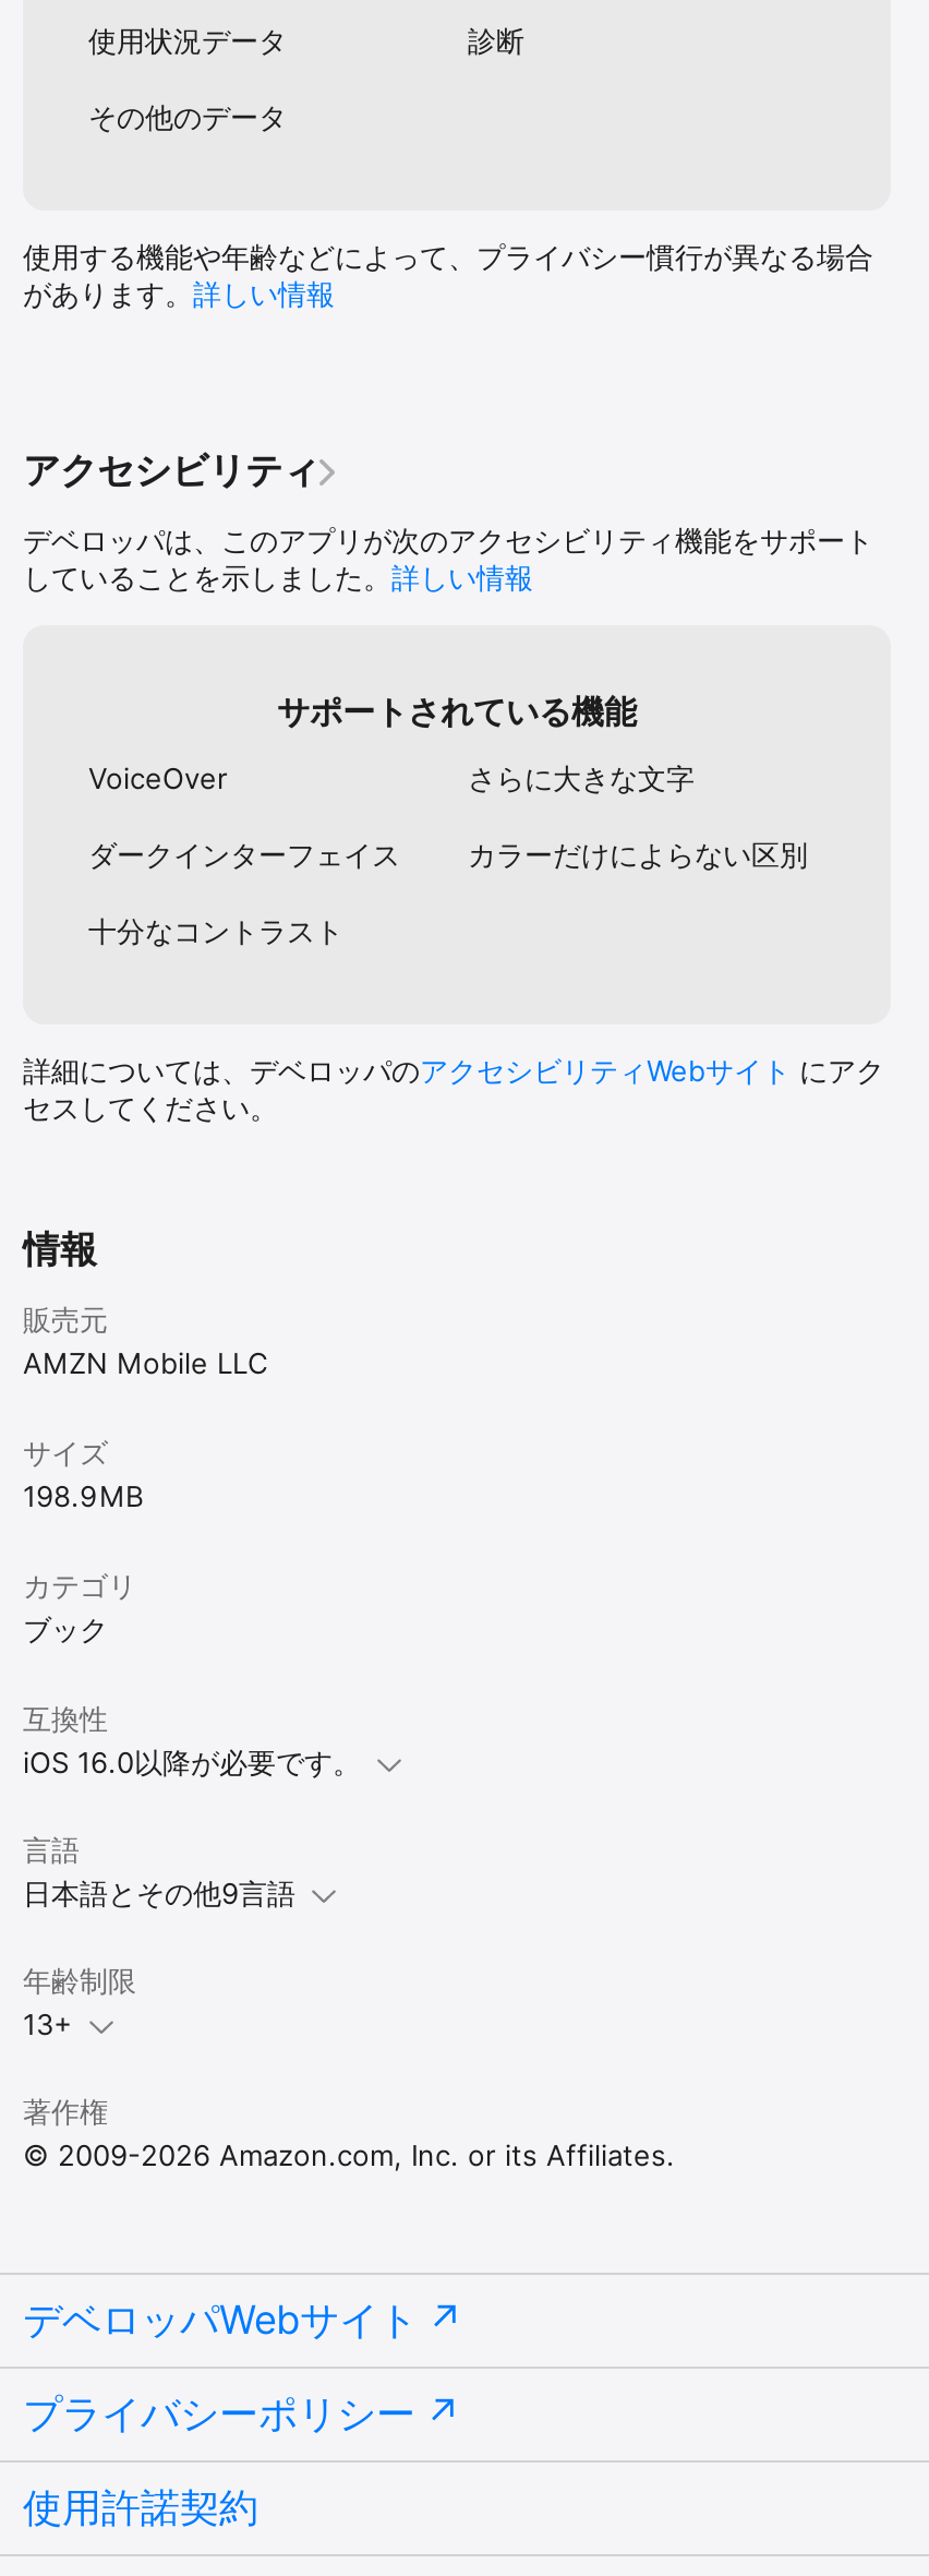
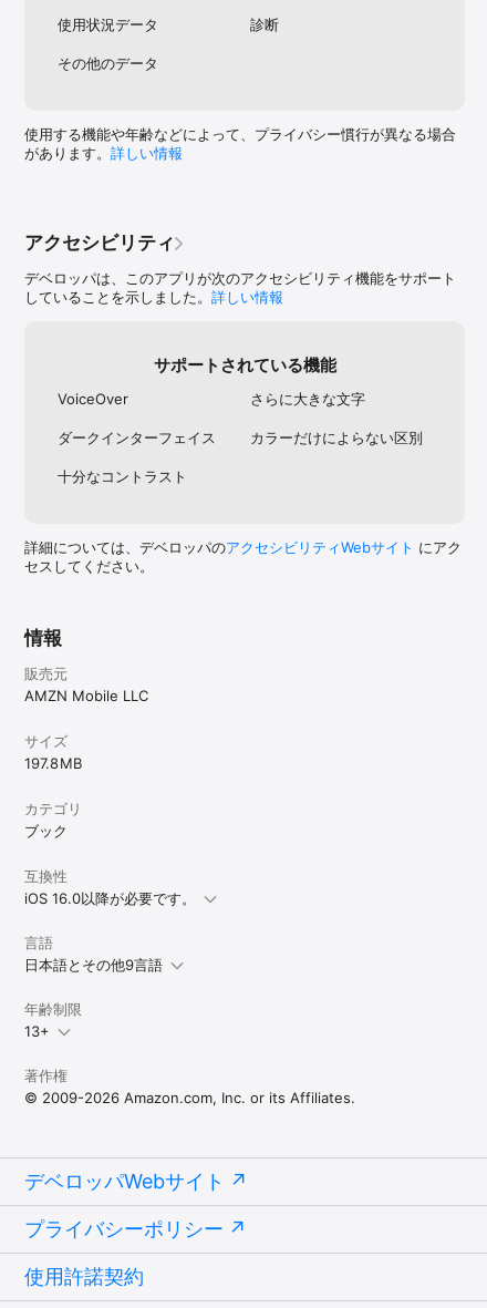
[23,1479,143,1514] 198.9 MB -> [24,754,82,771] 197.8 MB

